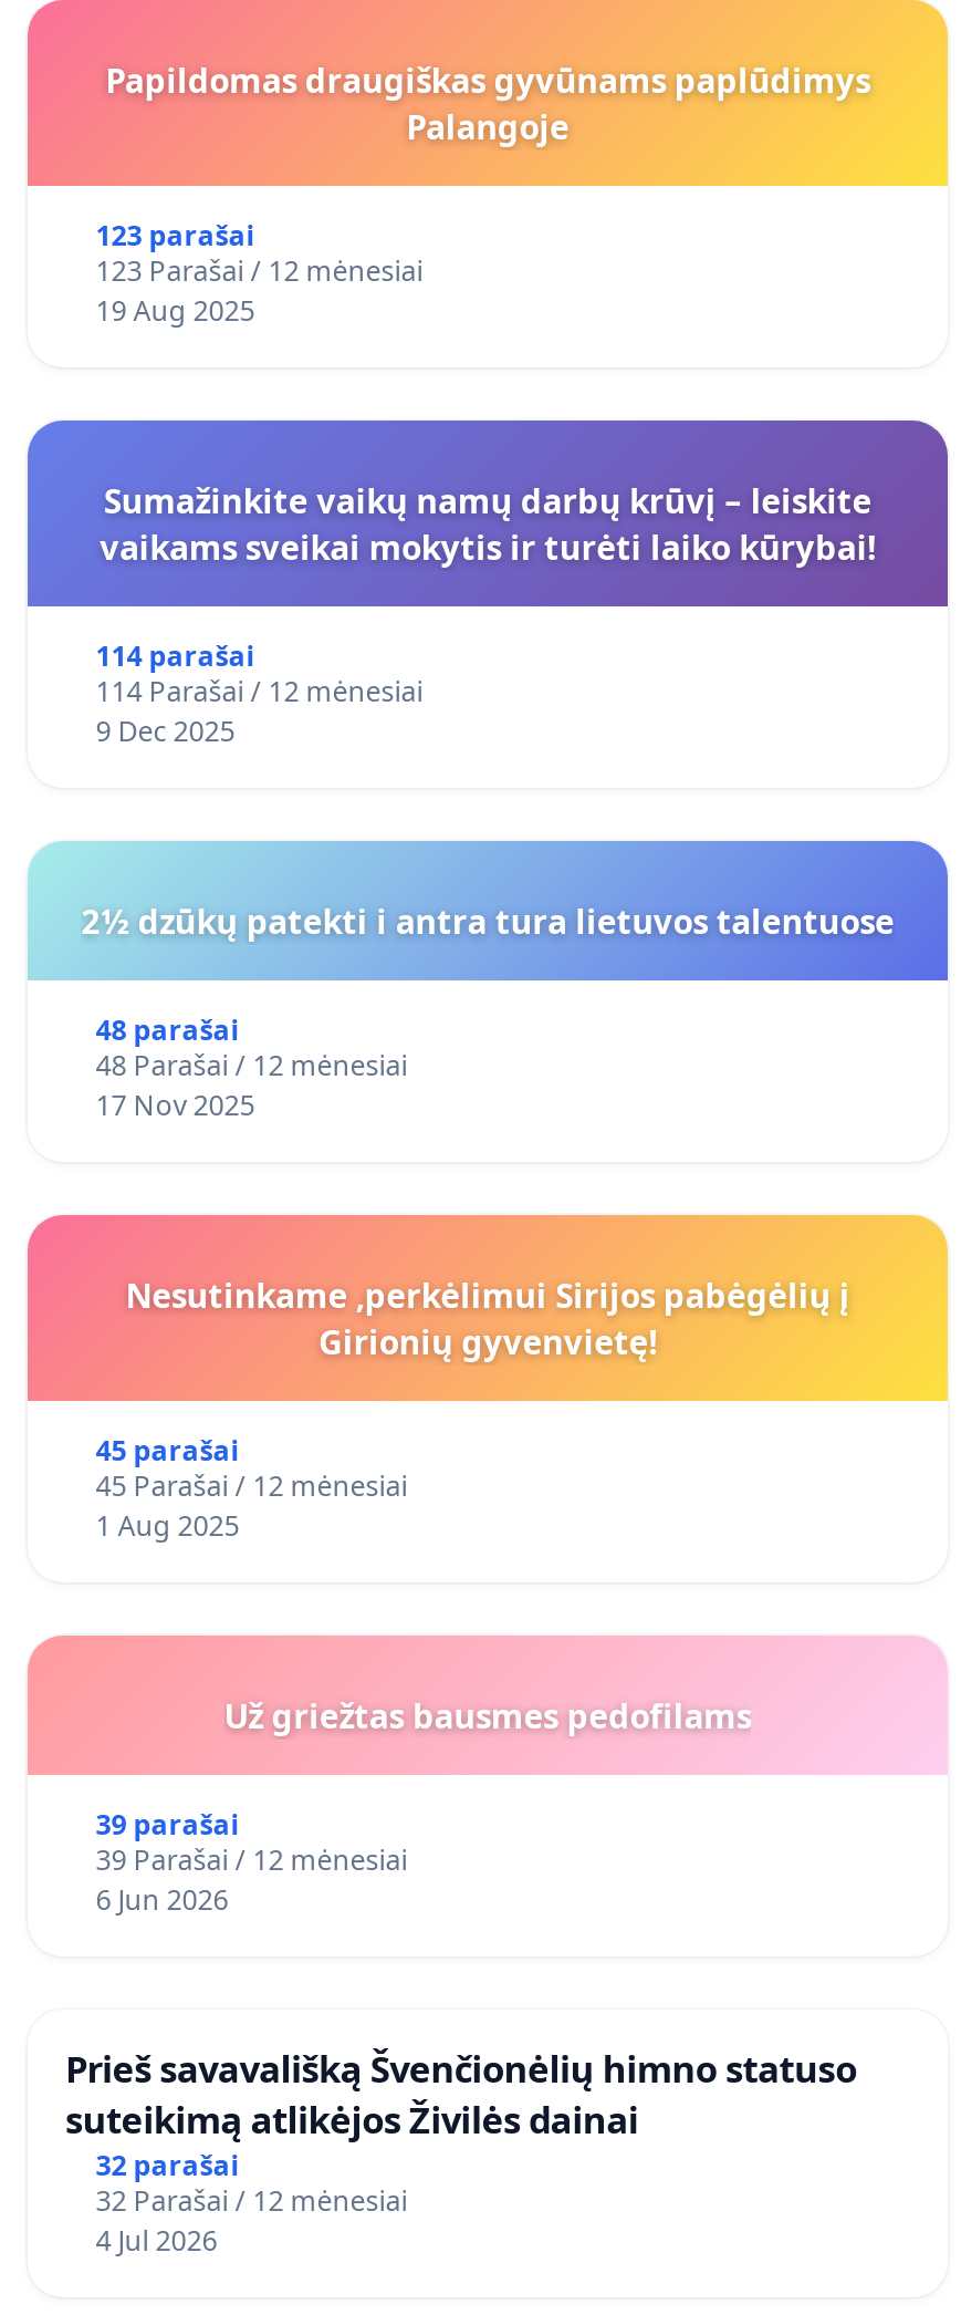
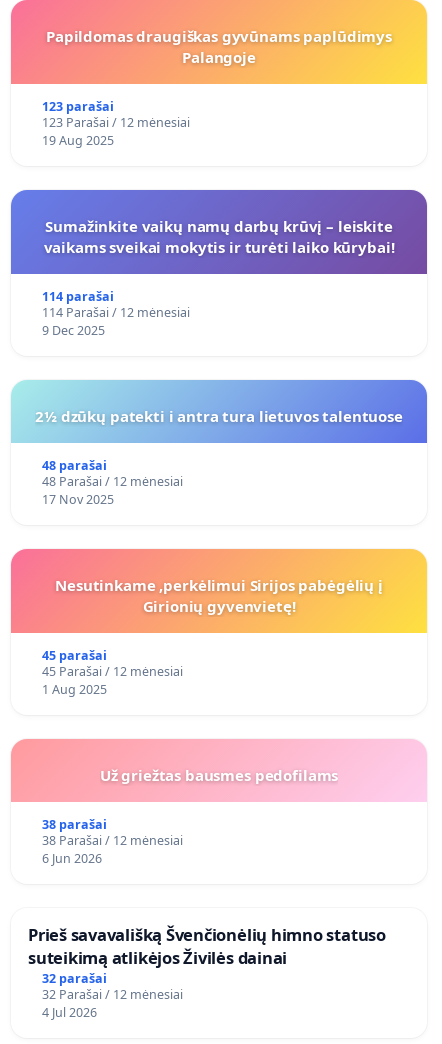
[96,1806,240,1844] 39 parašai -> [42,816,107,833] 38 parašai
[96,1842,408,1879] 39 Parašai / 12 mėnesiai -> [42,832,183,849] 38 Parašai / 12 mėnesiai

